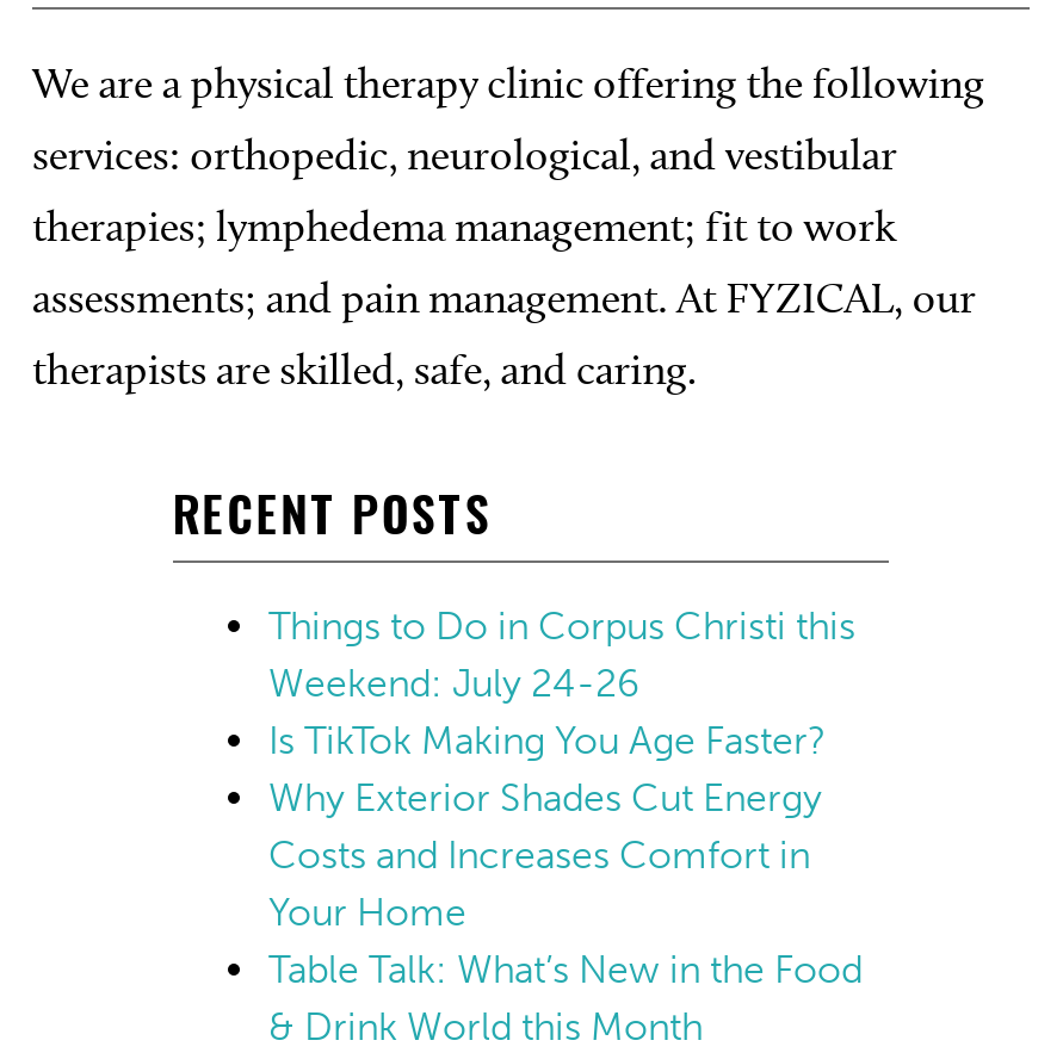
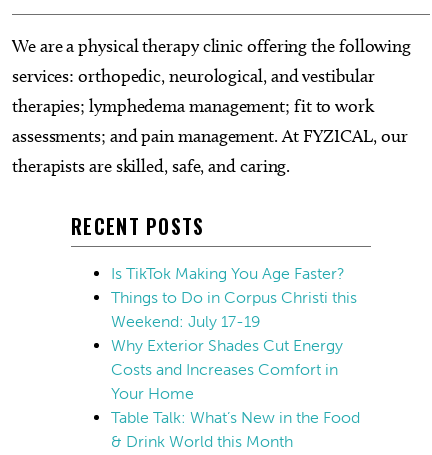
moved [268,604,855,649] -> [111,288,357,307]: Things to Do in Corpus Christi this
[268,661,641,707] Weekend: July 24-26 -> none
moved [268,719,827,764] -> [111,264,345,283]: Is TikTok Making You Age Faster?
none -> [111,312,261,331] Weekend: July 17-19

